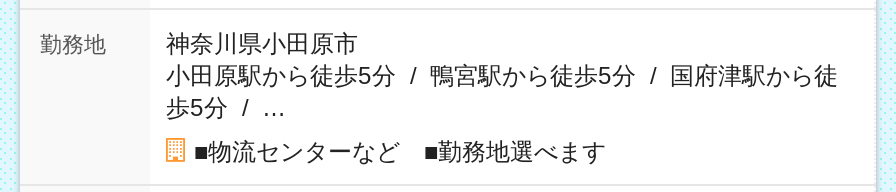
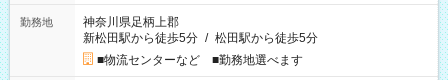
[166,30,838,122] 神奈川県小田原市 | 小田原駅から徒歩5分 / 鴨宮駅から徒歩5分 / 国府津駅から徒 | 歩5分 / … -> [83,15,318,45] 神奈川県足柄上郡 | 新松田駅から徒歩5分 / 松田駅から徒歩5分

